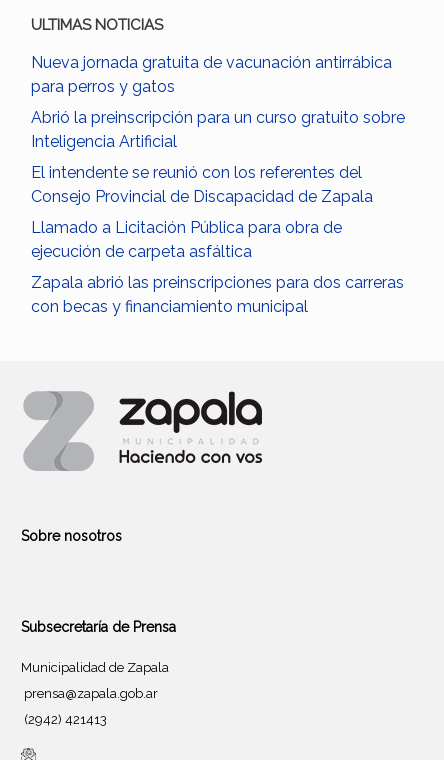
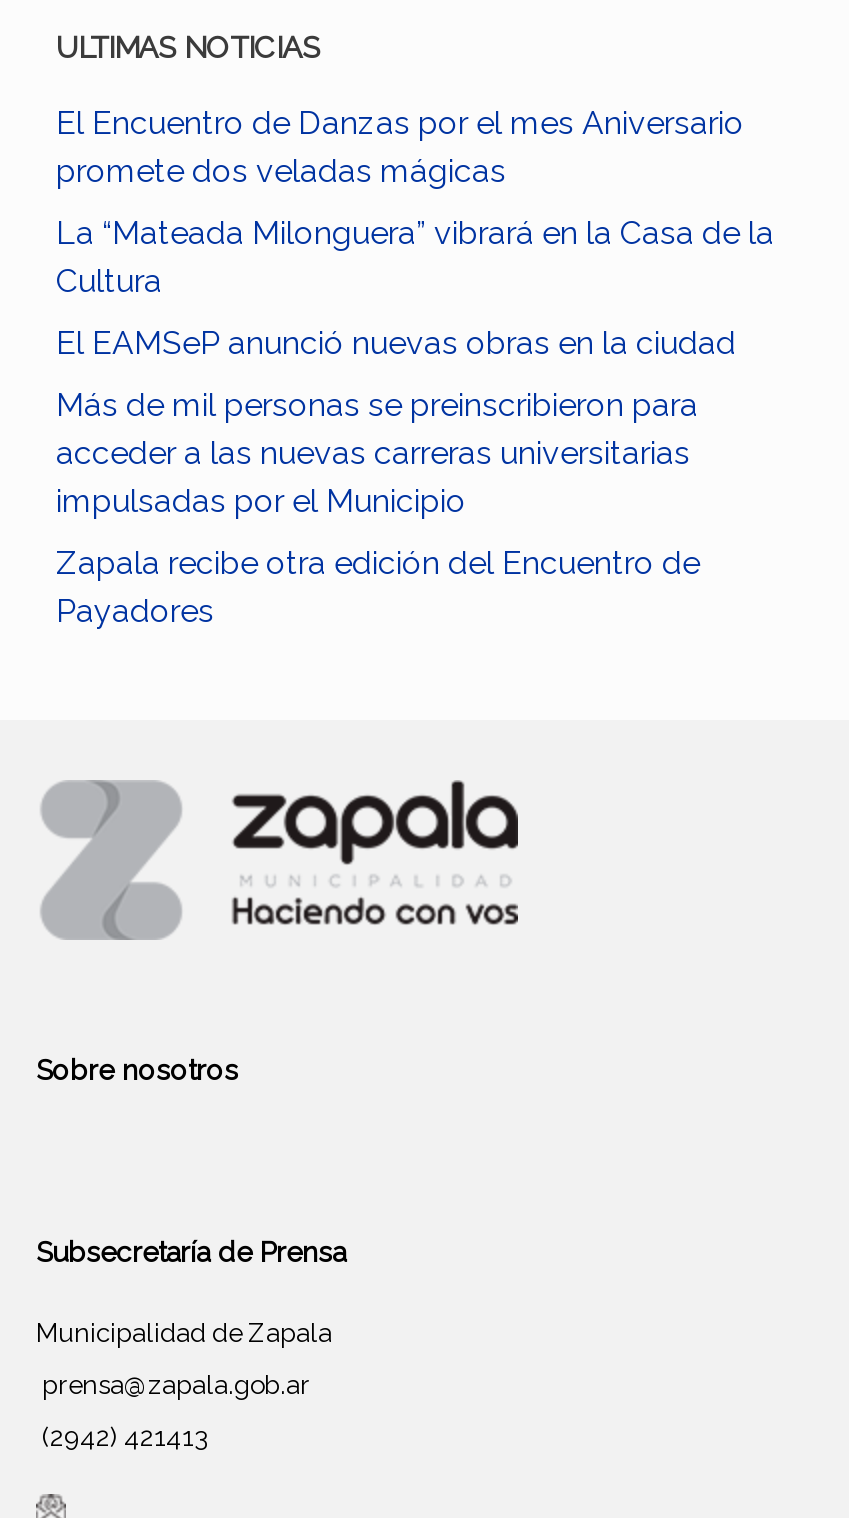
[31,53,392,96] Nueva jornada gratuita de vacunación antirrábica | para perros y gatos -> [56,104,744,190] El Encuentro de Danzas por el mes Aniversario | promete dos veladas mágicas
[31,108,405,151] Abrió la preinscripción para un curso gratuito sobre | Inteligencia Artificial -> [56,214,774,300] La “Mateada Milonguera” vibrará en la Casa de la | Cultura
[31,163,373,206] El intendente se reunió con los referentes del | Consejo Provincial de Discapacidad de Zapala -> [56,324,736,362] El EAMSeP anunció nuevas obras en la ciudad
[31,218,342,261] Llamado a Licitación Pública para obra de | ejecución de carpeta asfáltica -> [56,386,698,520] Más de mil personas se preinscribieron para | acceder a las nuevas carreras universitarias | impulsadas por el Municipio
[31,273,404,316] Zapala abrió las preinscripciones para dos carreras | con becas y financiamiento municipal -> [56,544,700,630] Zapala recibe otra edición del Encuentro de | Payadores

